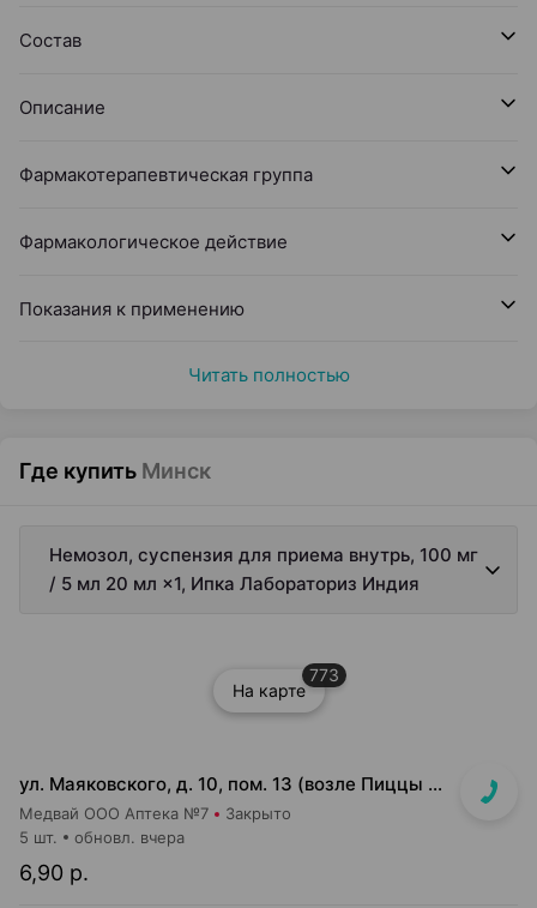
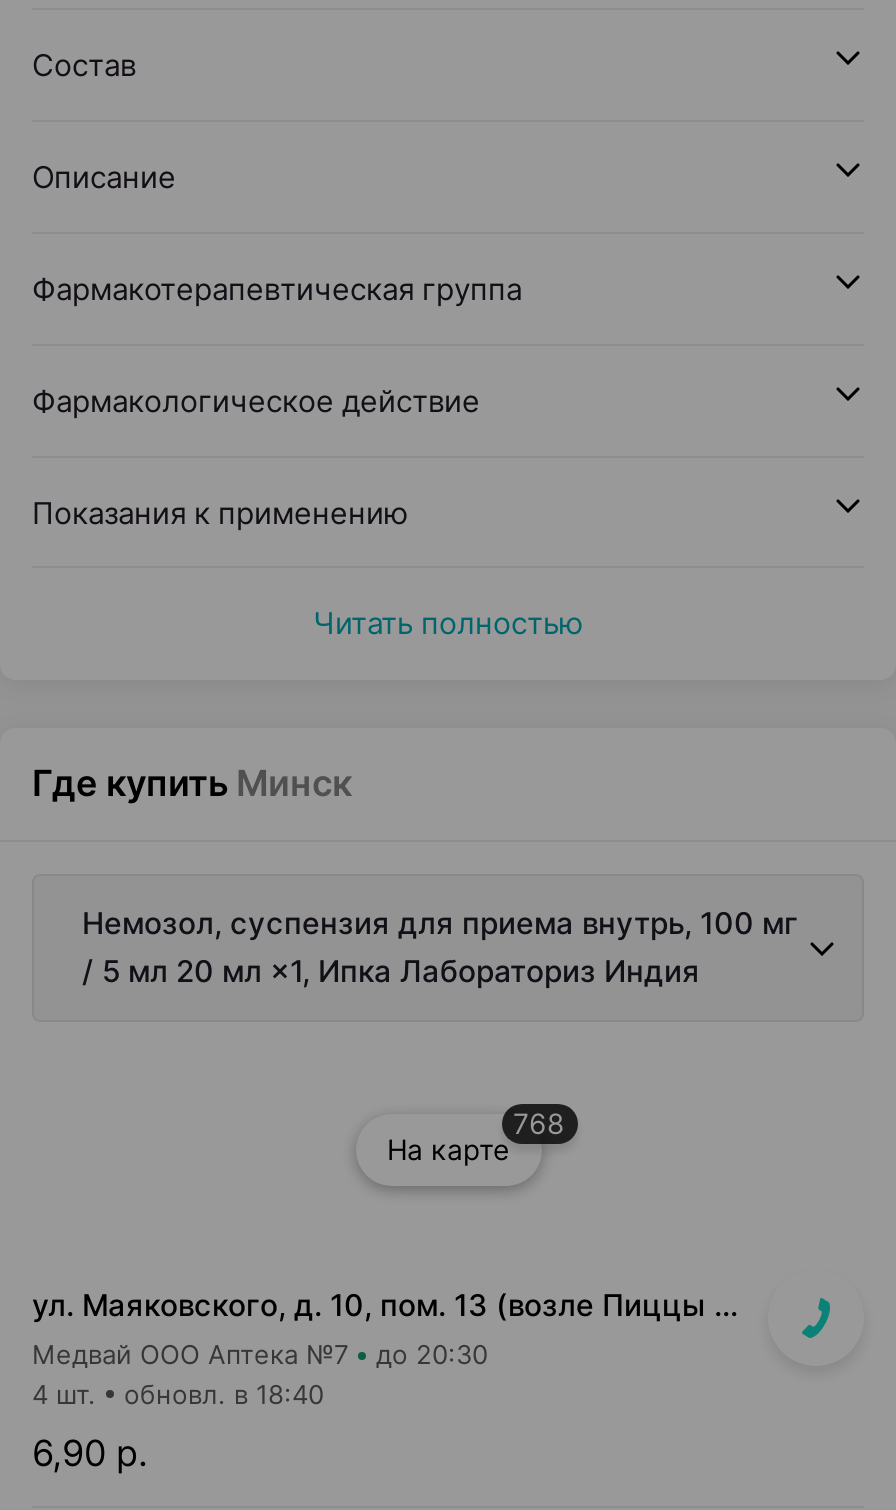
[309,665,339,685] 773 -> [513,1106,565,1140] 768
[225,804,291,823] Закрыто -> [376,1338,488,1370] до 20:30
[19,828,185,847] 5 шт. | обновл. вчера -> [32,1378,324,1410] 4 шт. | обновл. в 18:40

